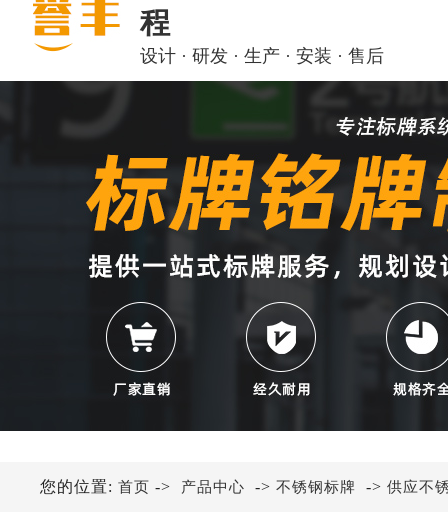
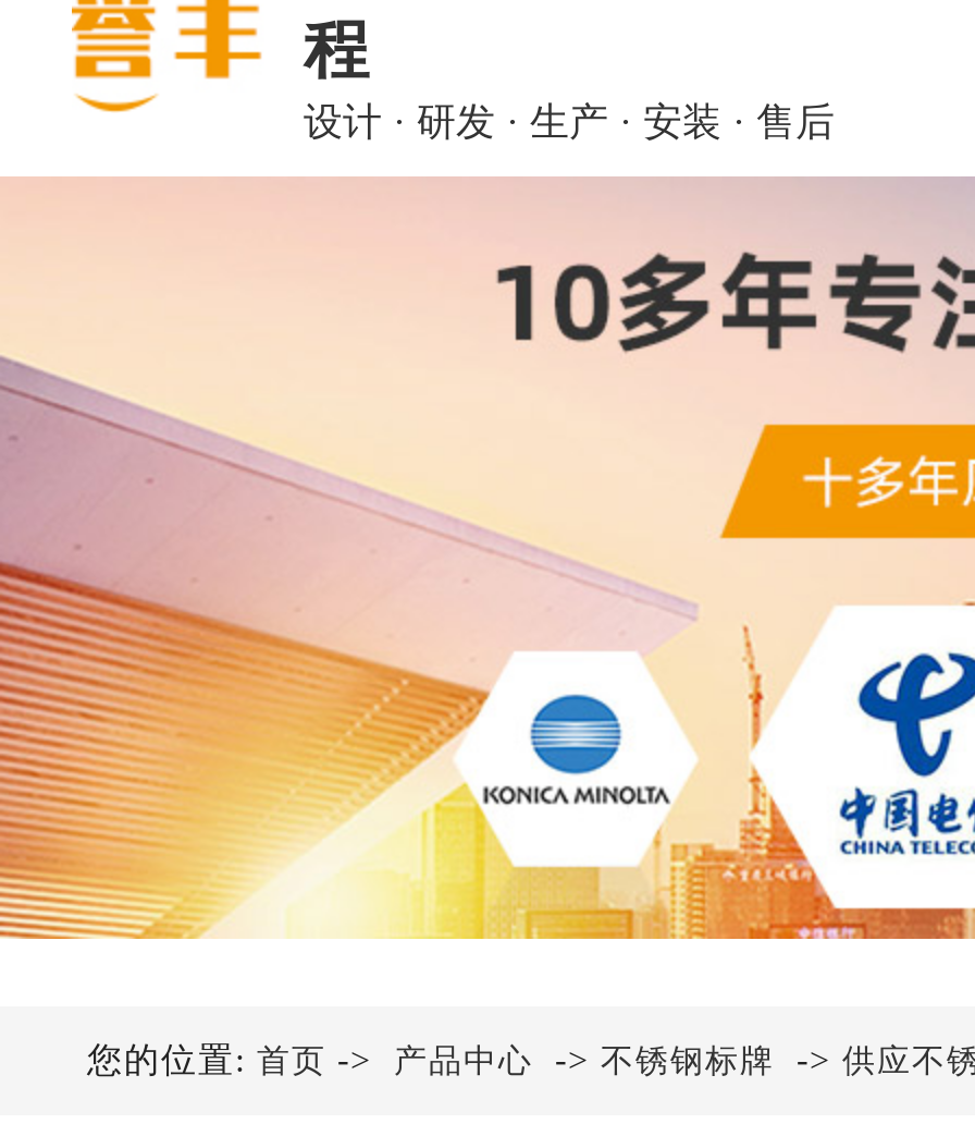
[3,80,445,432] [image] -> [7,176,968,941] [image]

